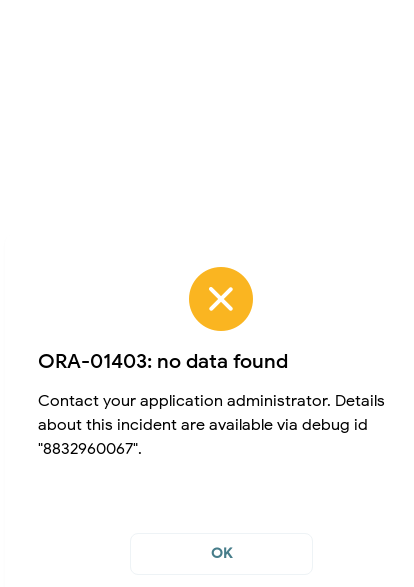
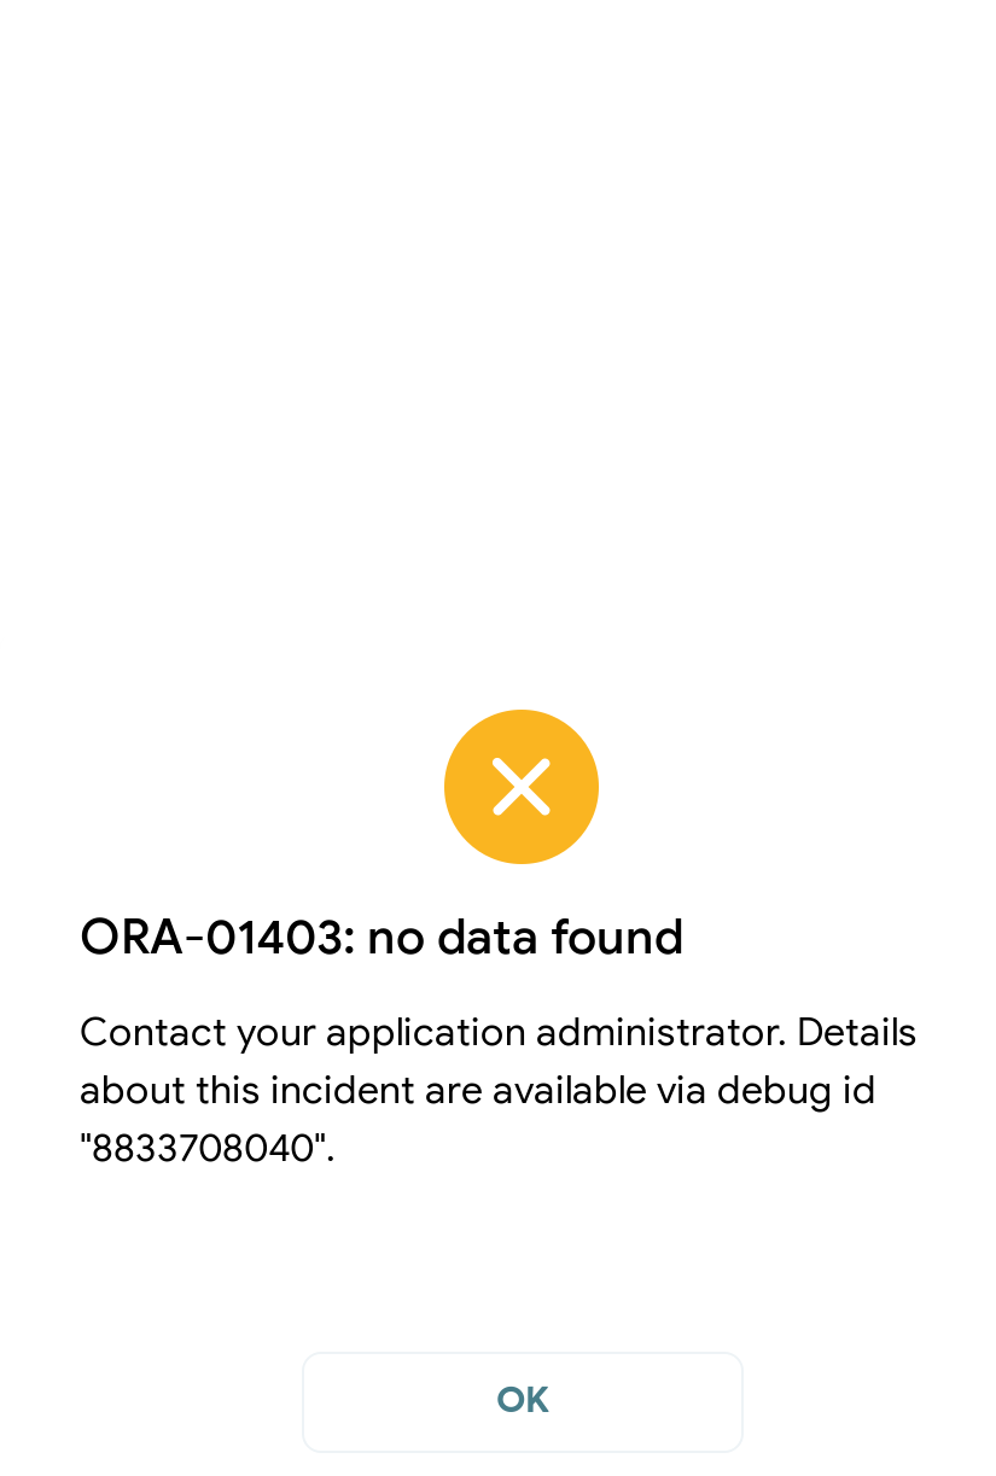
[38,439,142,459] "8832960067". -> [80,1125,336,1173] "8833708040".

